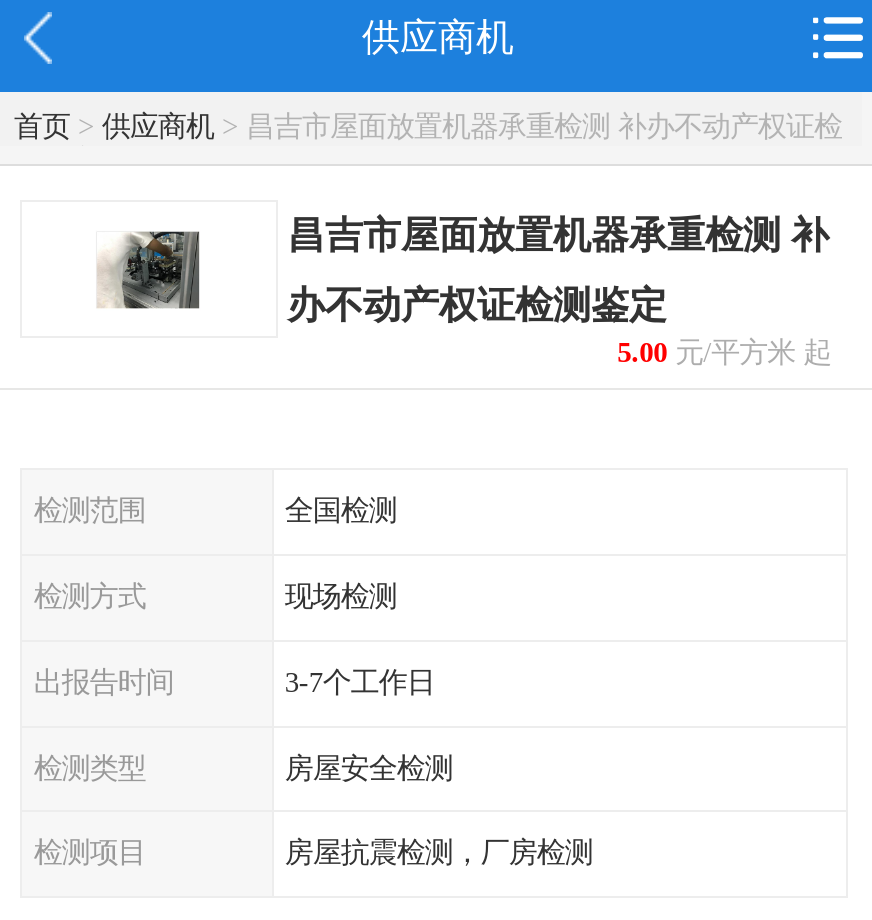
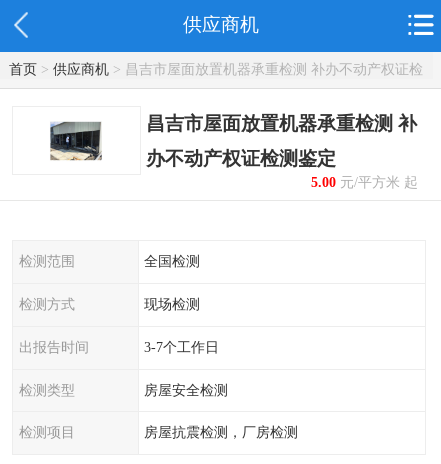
[96,232,200,310] [image] -> [49,121,101,161] [image]

